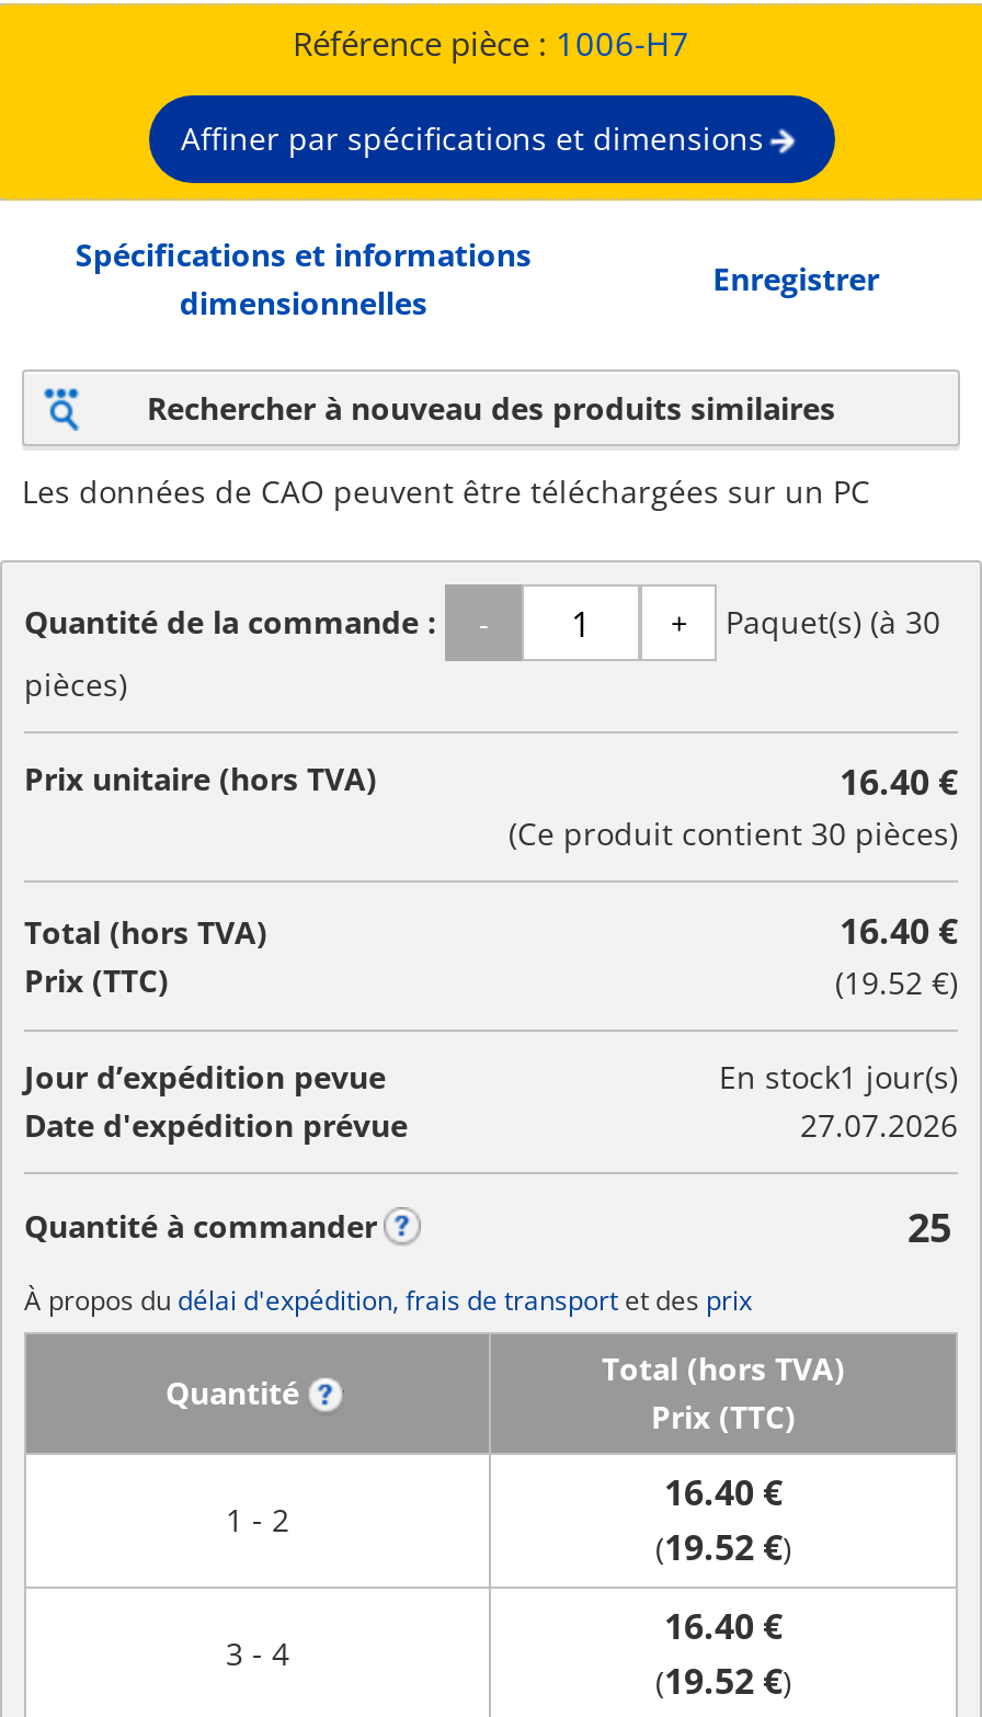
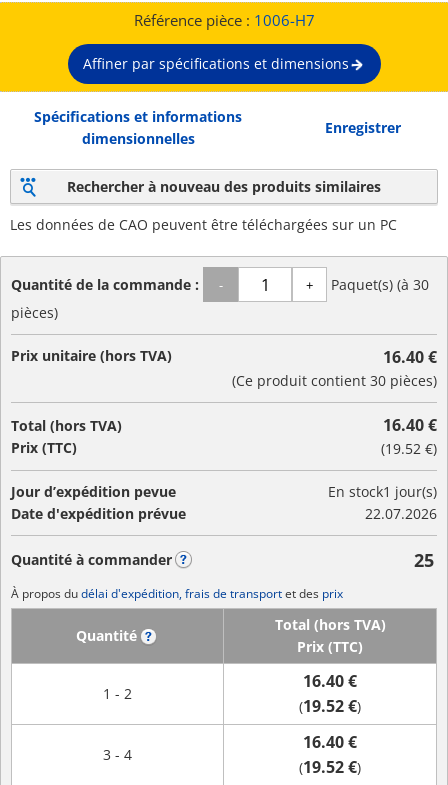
[800,1104,958,1146] 27.07.2026 -> [365,504,437,523] 22.07.2026

